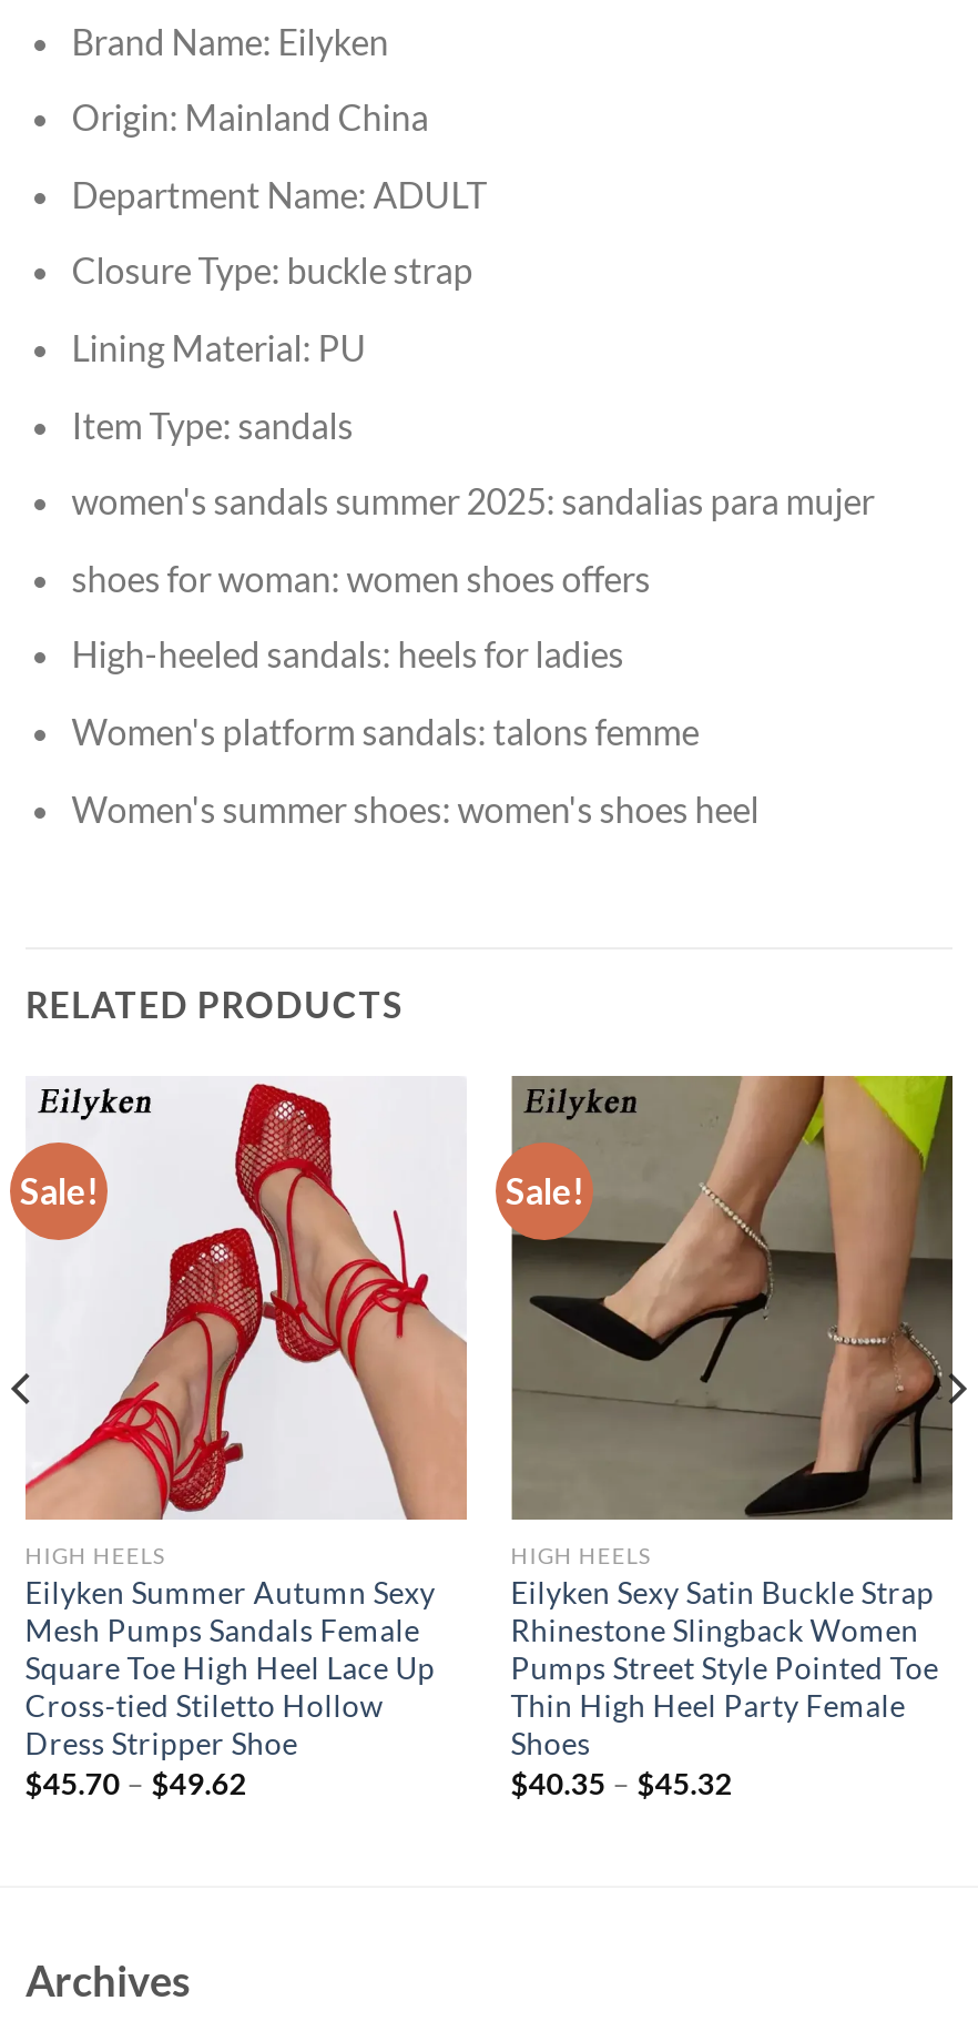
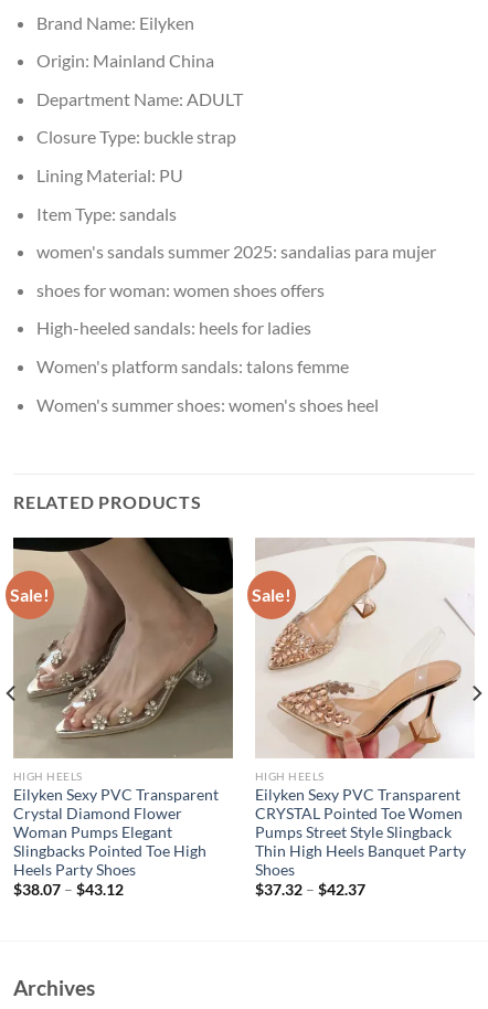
[23,1076,467,1802] [image] | Eilyken Summer Autumn Sexy | Mesh Pumps Sandals Female | Square Toe High Heel Lace Up | Cross-tied Stiletto Hollow | Dress Stripper Shoe | $45.70 – $49.62 -> [12,537,234,899] [image] | Eilyken Sexy PVC Transparent | Crystal Diamond Flower | Woman Pumps Elegant | Slingbacks Pointed Toe High | Heels Party Shoes | $38.07 – $43.12
[511,1074,955,1724] [image] | Eilyken Sexy Satin Buckle Strap | Rhinestone Slingback Women | Pumps Street Style Pointed Toe | Thin High Heel Party Female -> [255,538,475,860] [image] | Eilyken Sexy PVC Transparent | CRYSTAL Pointed Toe Women | Pumps Street Style Slingback | Thin High Heels Banquet Party
[511,1767,733,1802] $40.35 – $45.32 -> [255,881,365,899] $37.32 – $42.37

